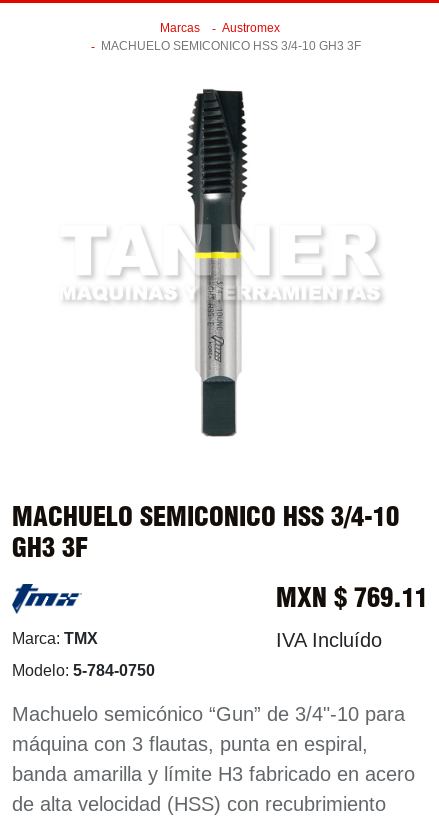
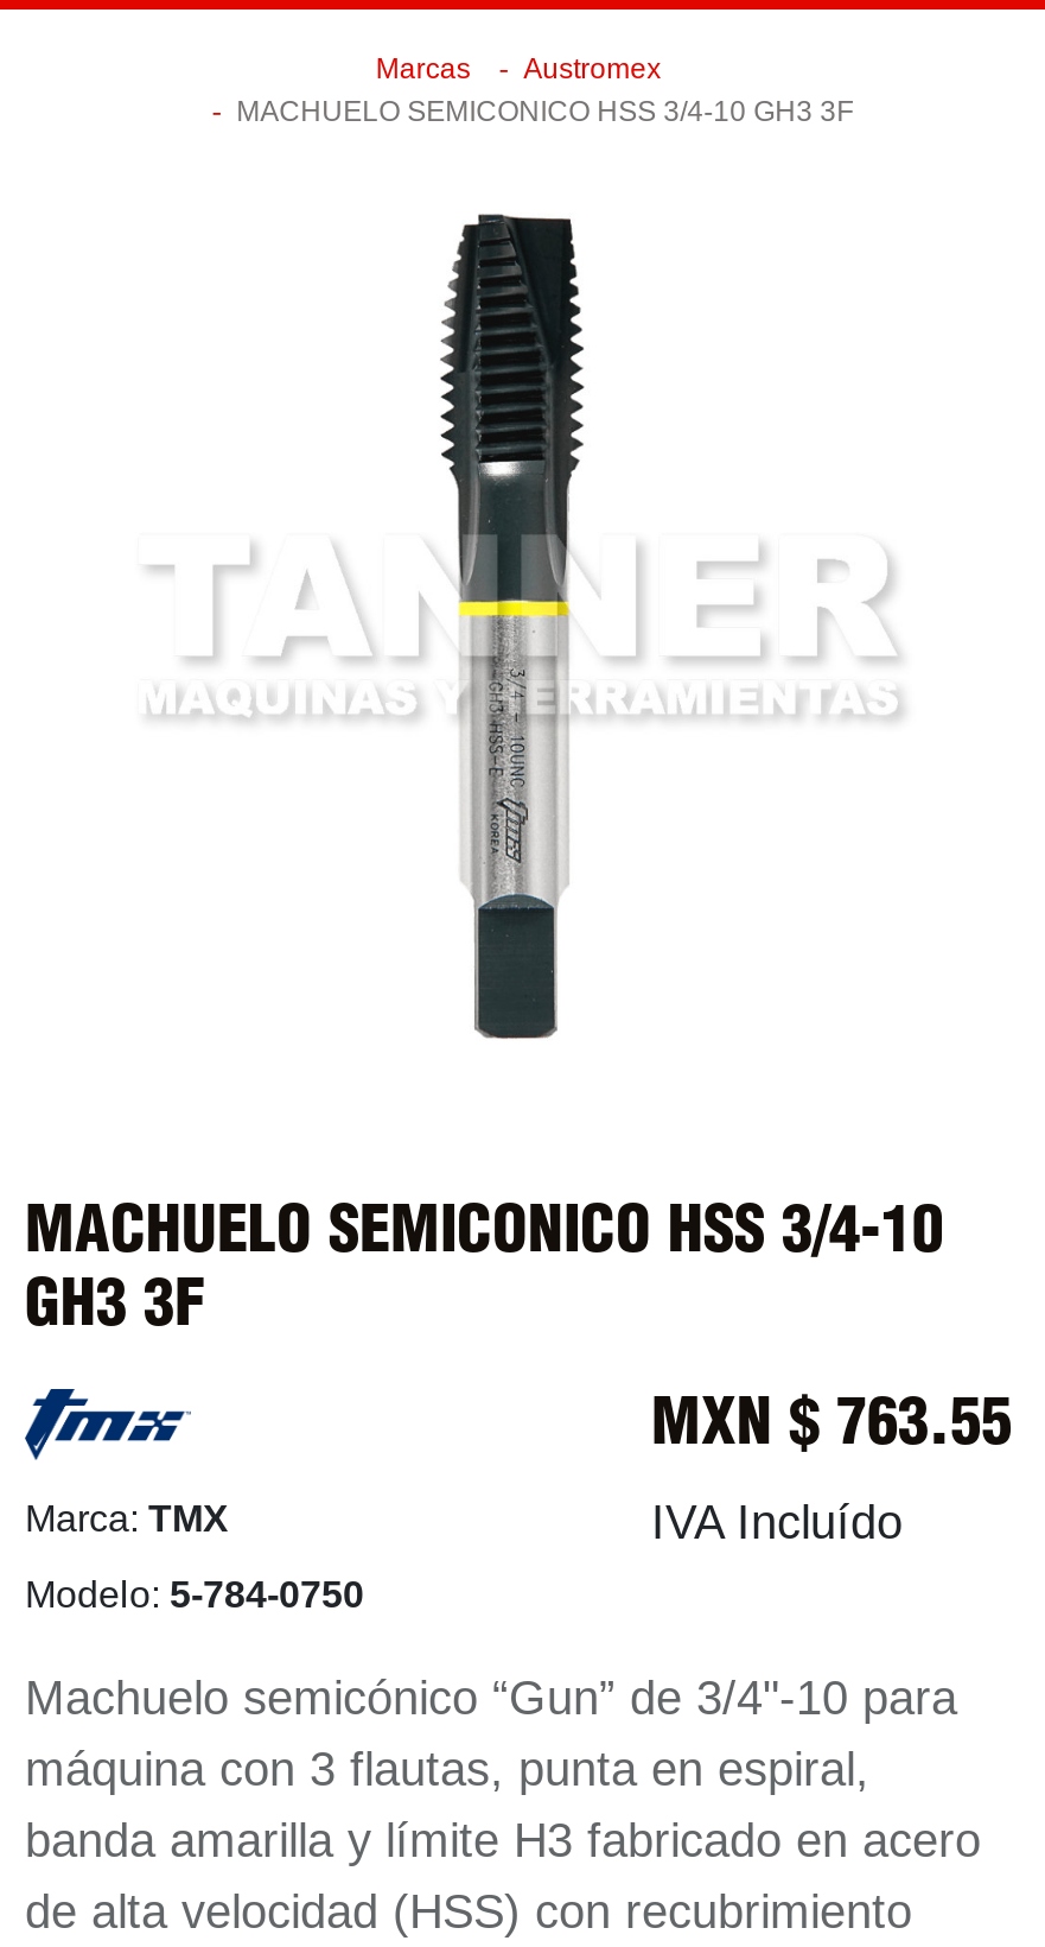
[276,587,428,612] MXN $769.11 -> [651,1395,1012,1455] MXN $763.55

